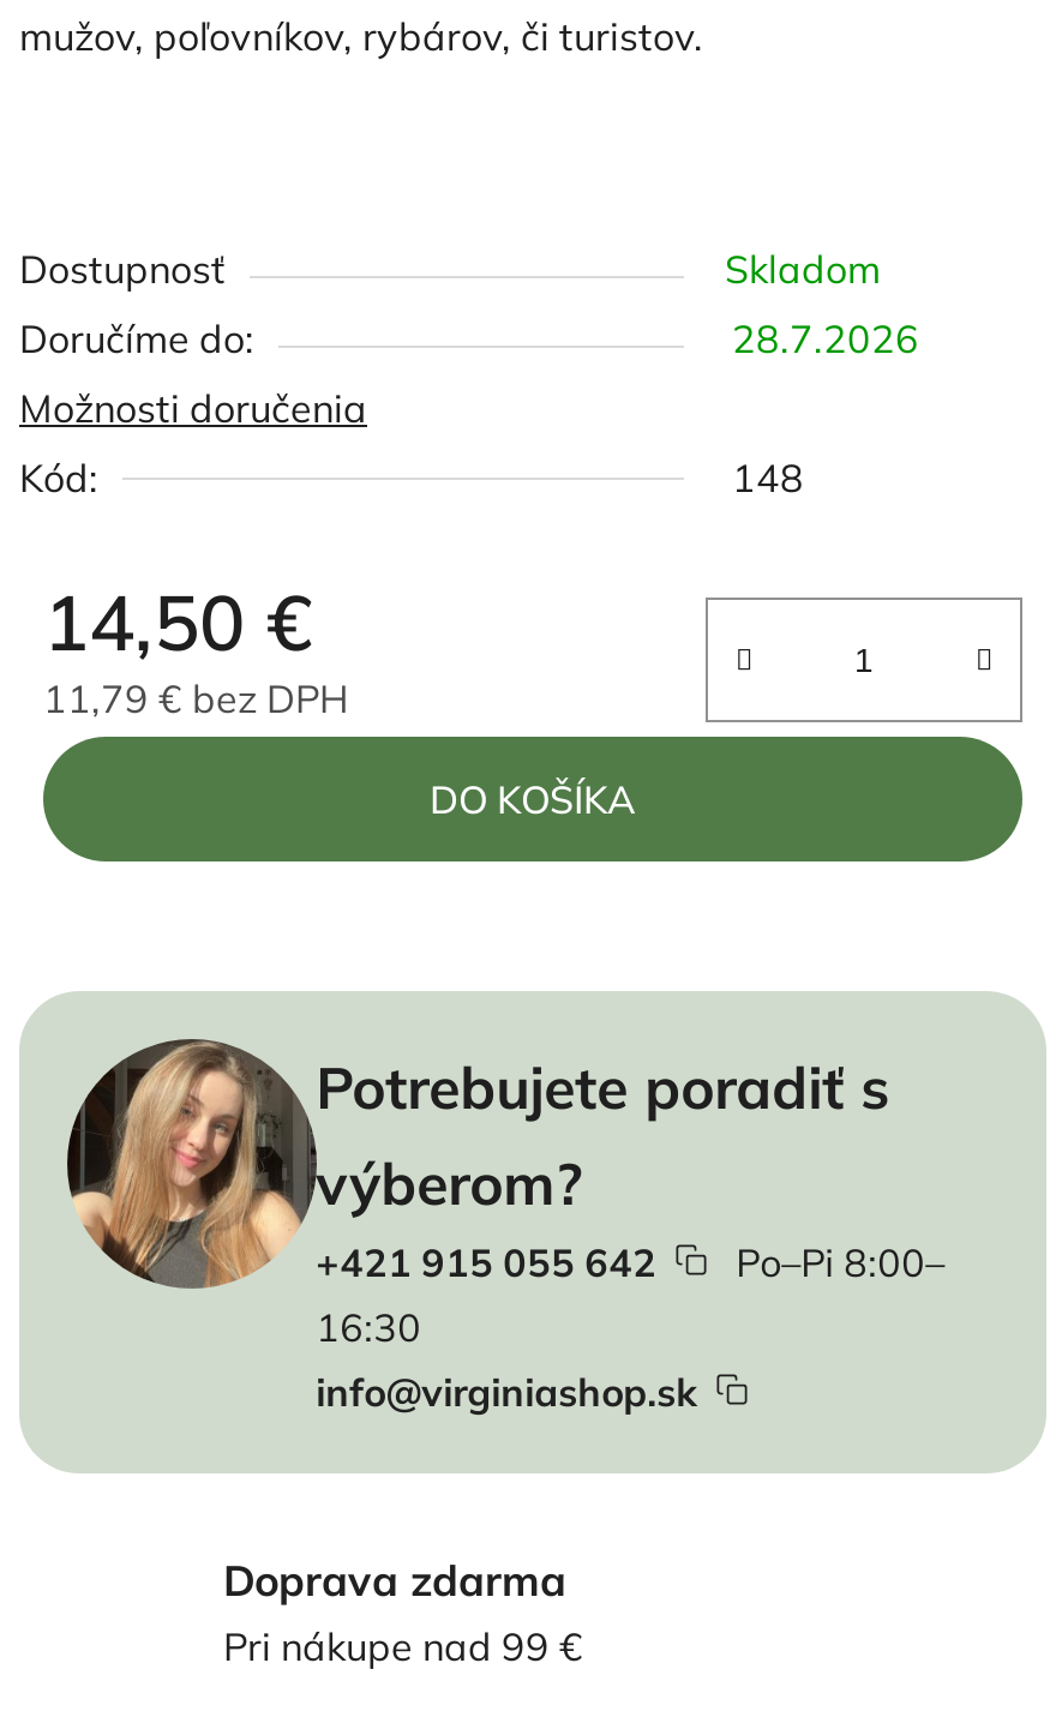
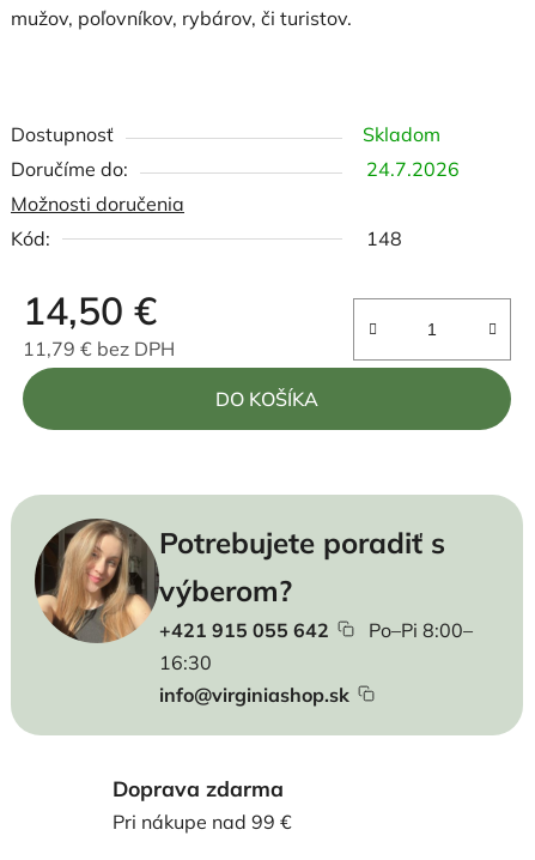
[732,314,919,362] 28.7.2026 -> [366,157,460,181] 24.7.2026

